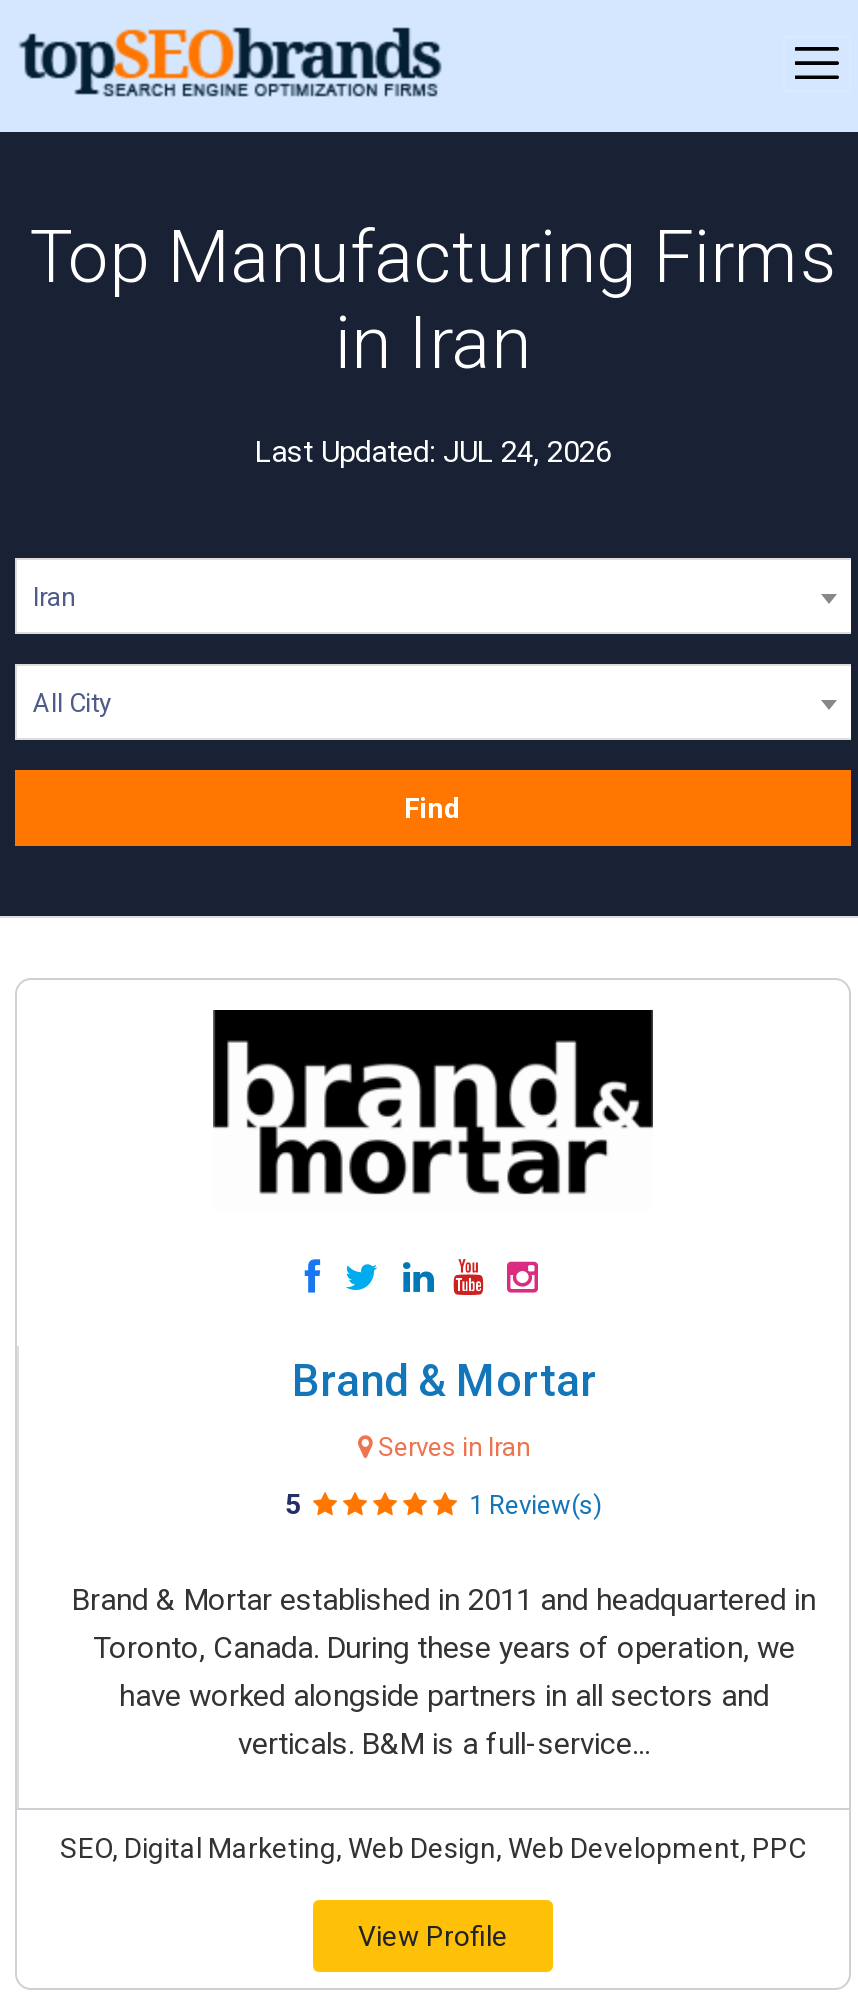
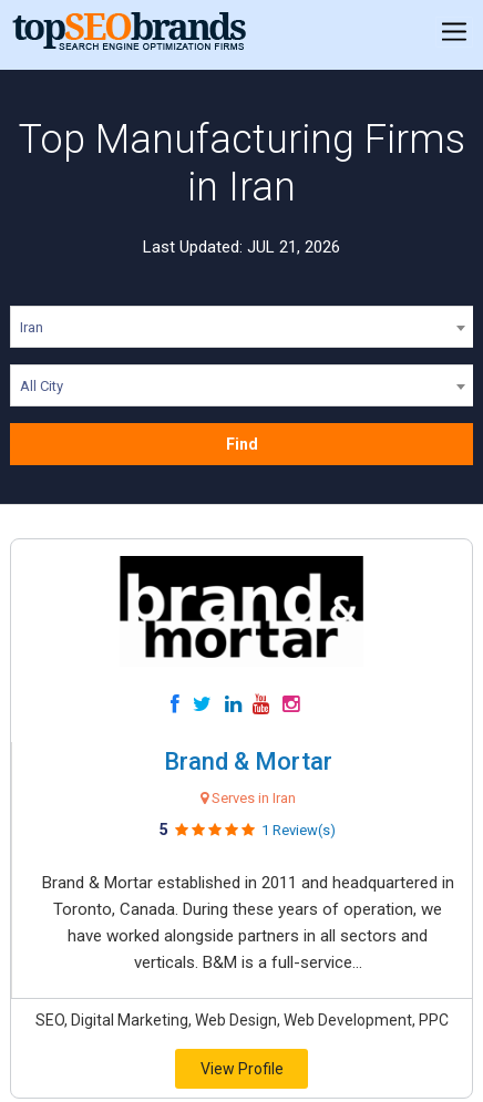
[255,434,611,470] Last Updated: JUL 24, 2026 -> [143,237,340,257] Last Updated: JUL 21, 2026

